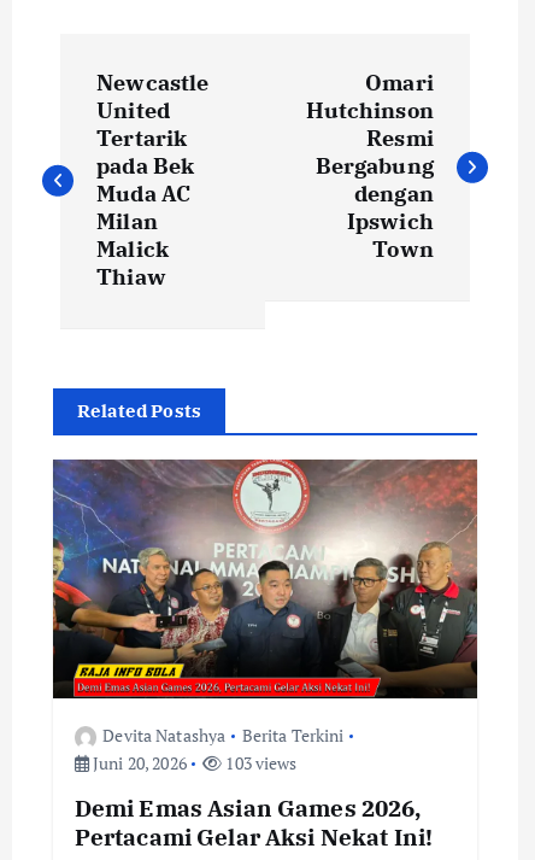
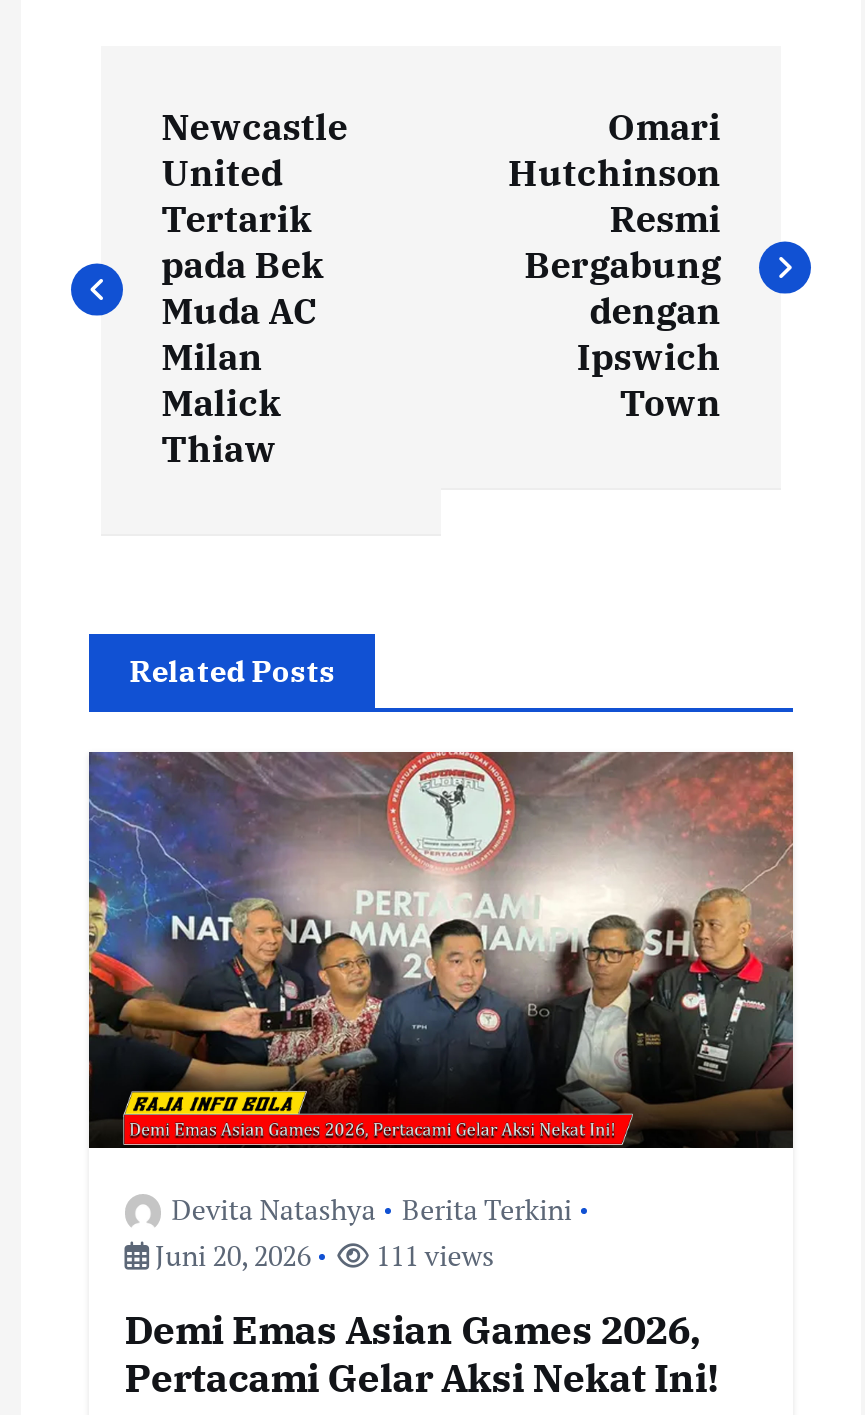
[89,752,297,775] Juni 20, 2026 103 views -> [149,1236,494,1274] Juni 20, 2026 111 views

